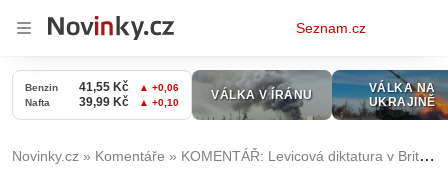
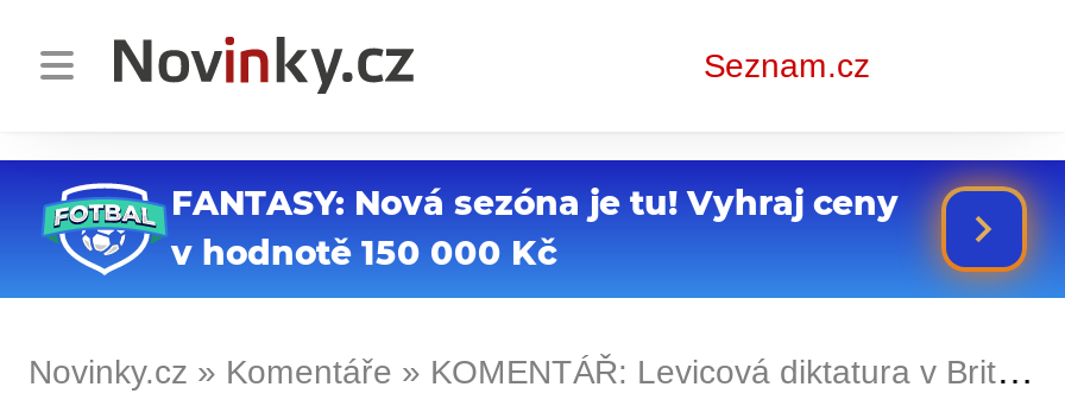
[3,68,445,125] [image] -> [7,158,1058,300] [image]

